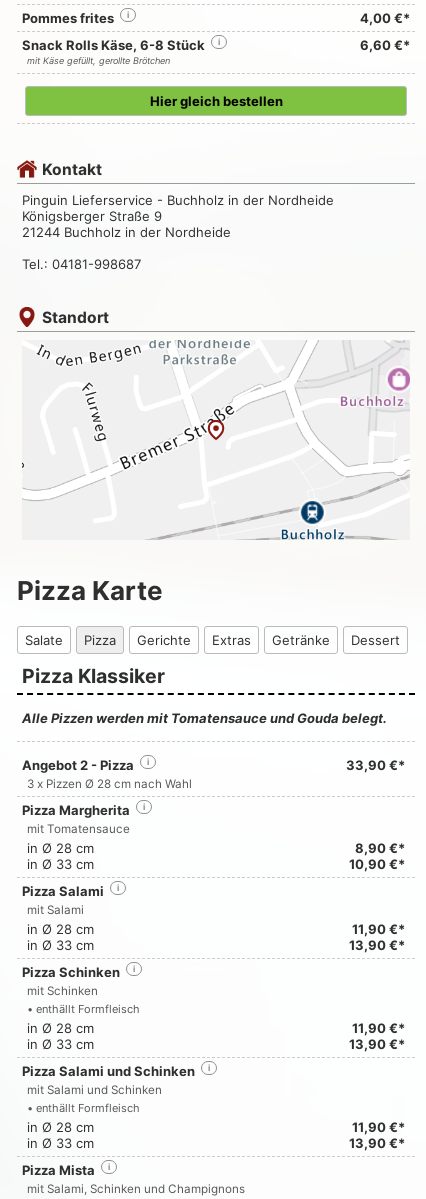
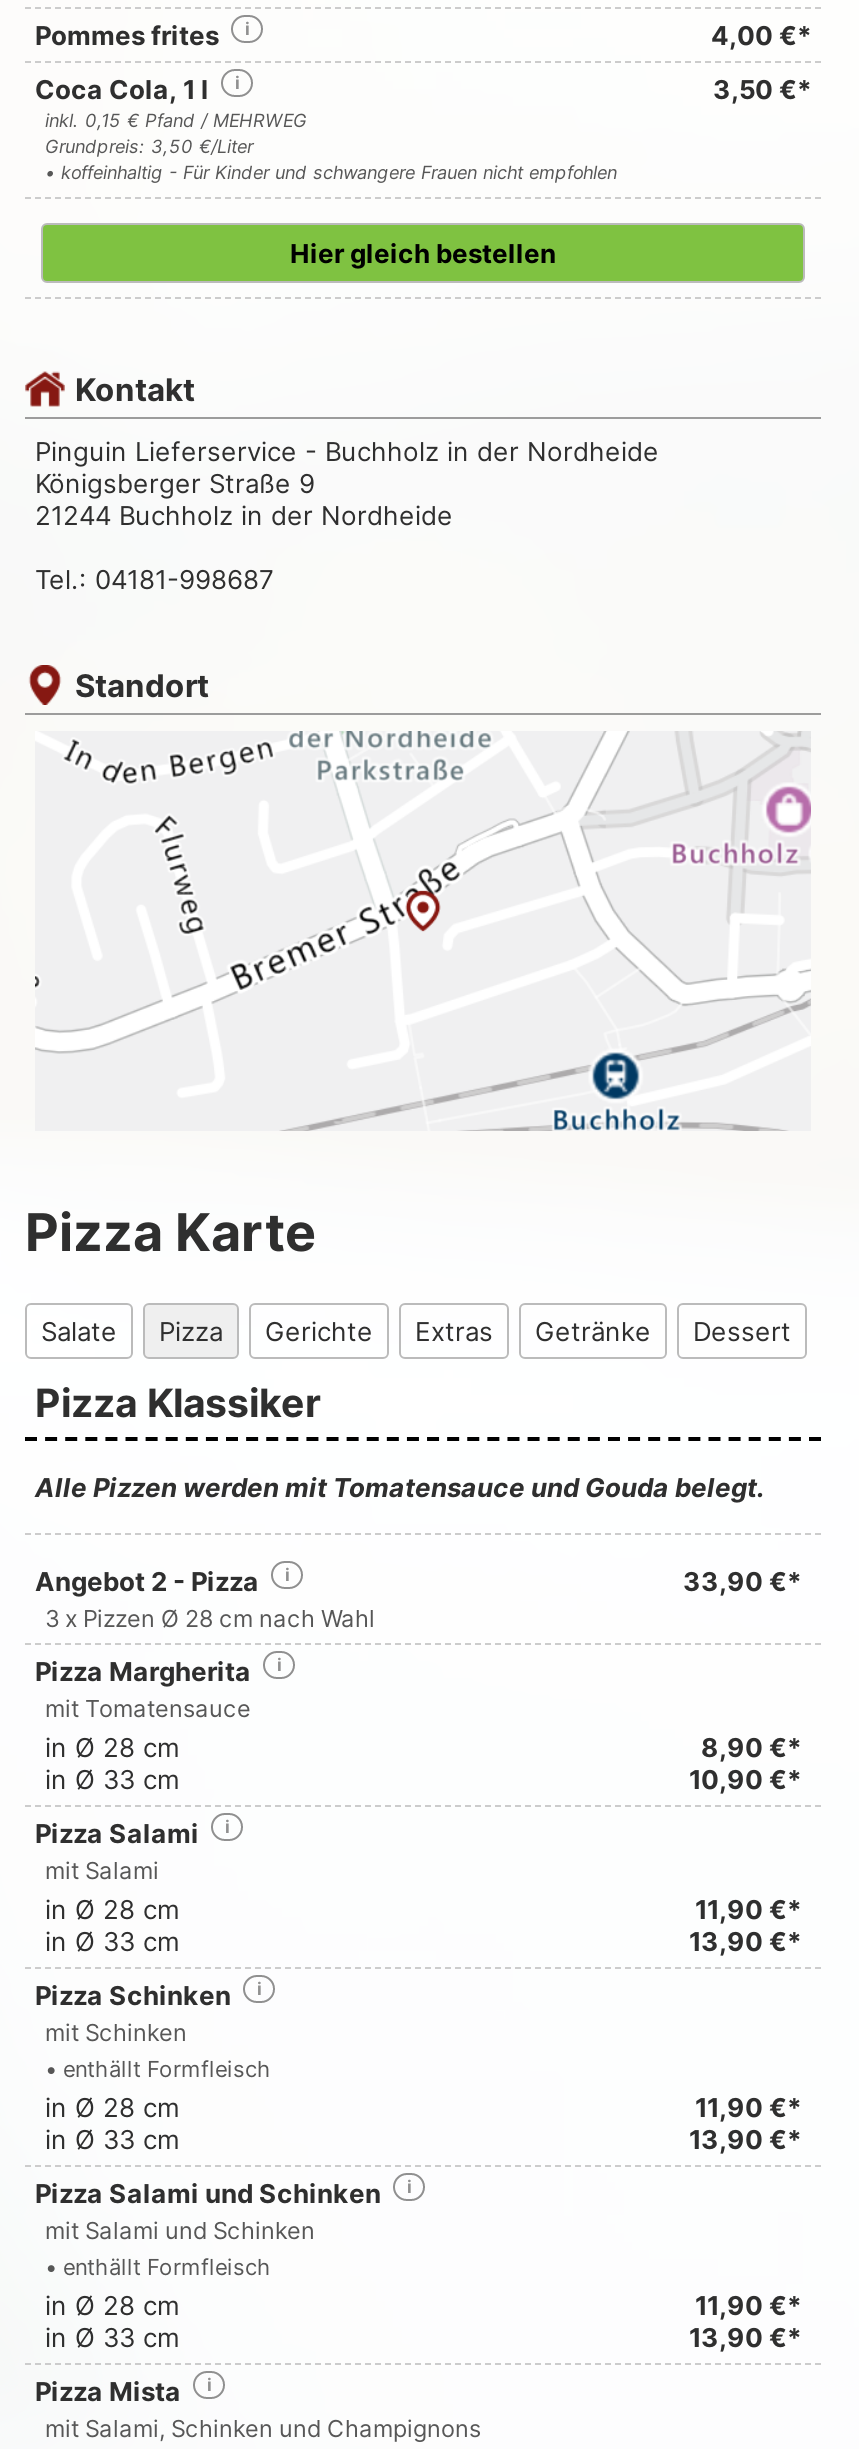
[22,37,410,66] Snack Rolls Käse, 6-8 Stück | 6,60 €* | mit Käse gefüllt, gerollte Brötchen -> [35,74,811,184] Coca Cola, 1 l | 3,50 €* | inkl. 0,15 € Pfand / MEHRWEG | Grundpreis: 3,50 €/Liter | • koffeinhaltig - Für Kinder und schwangere Frauen nicht empfohlen

